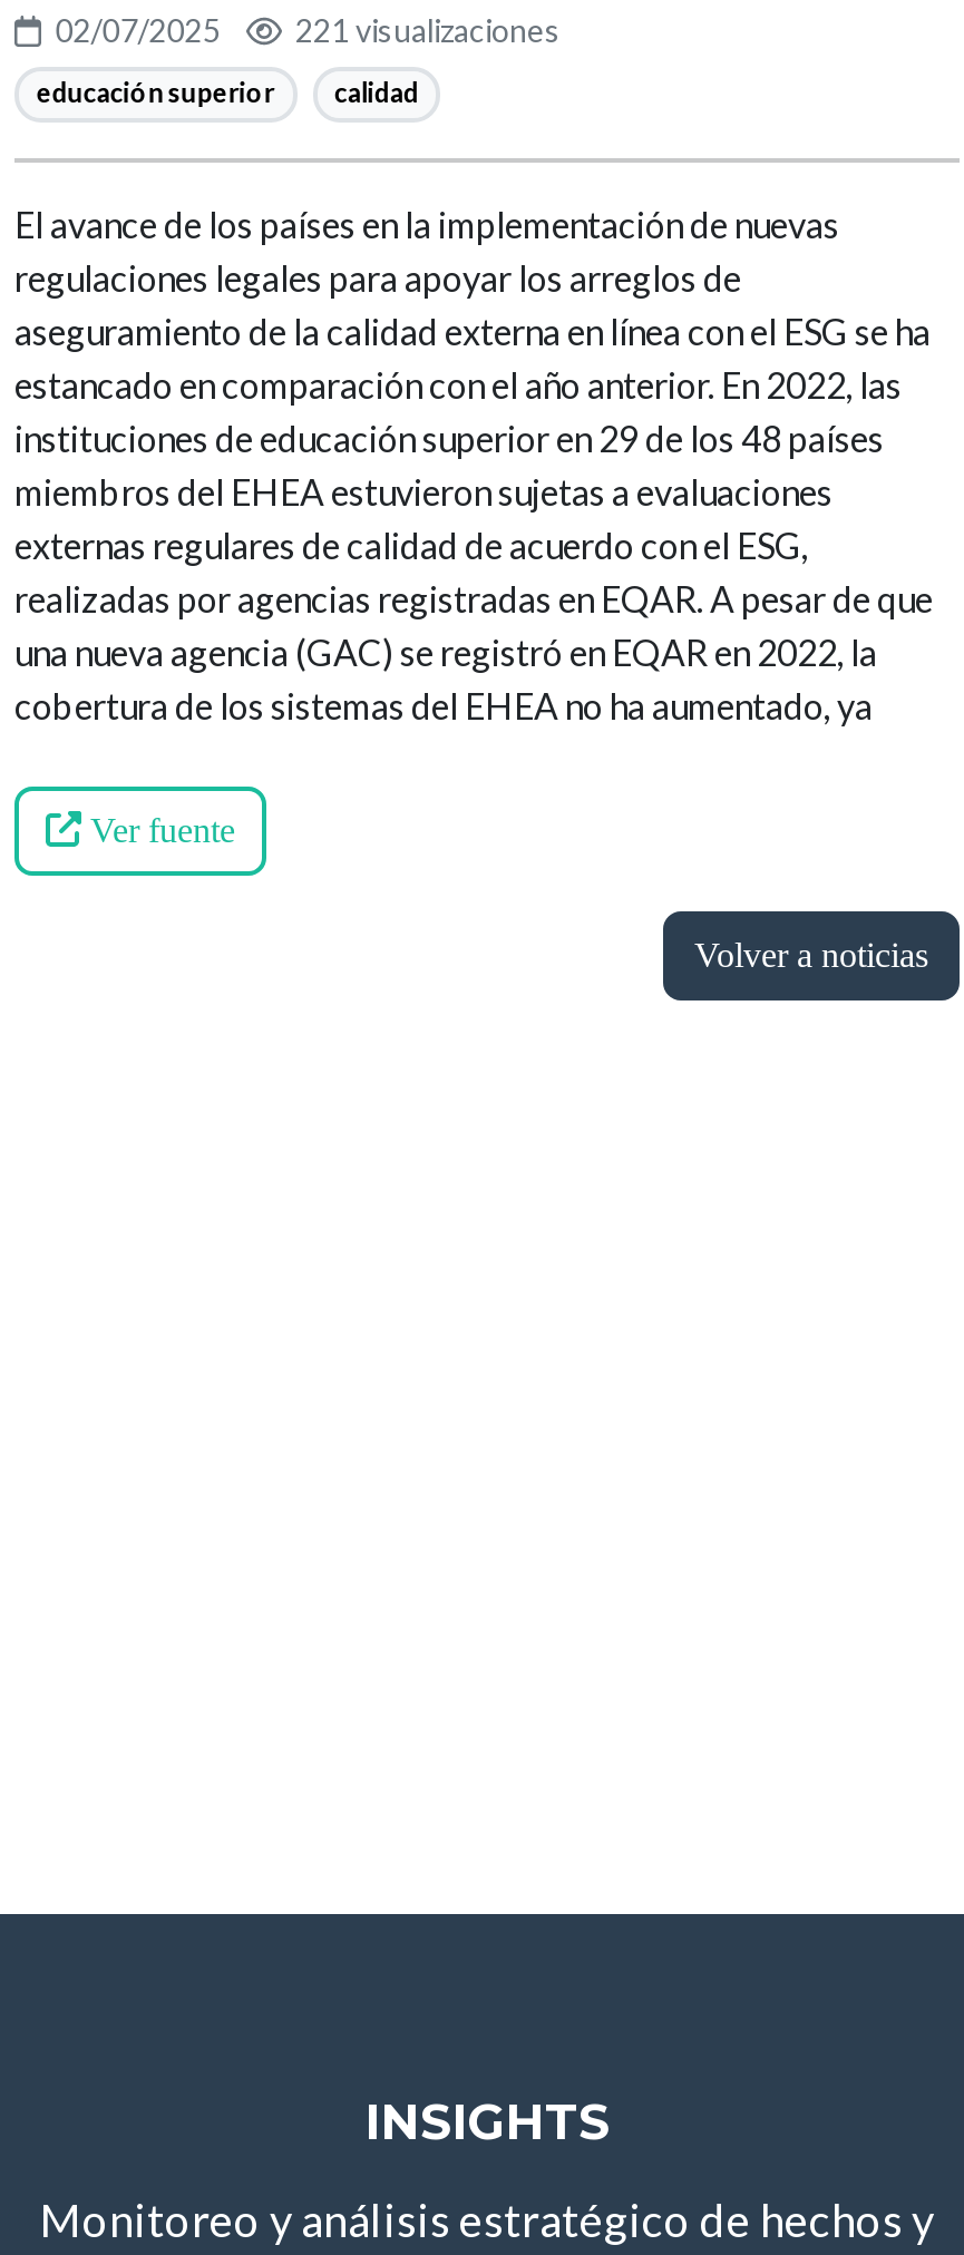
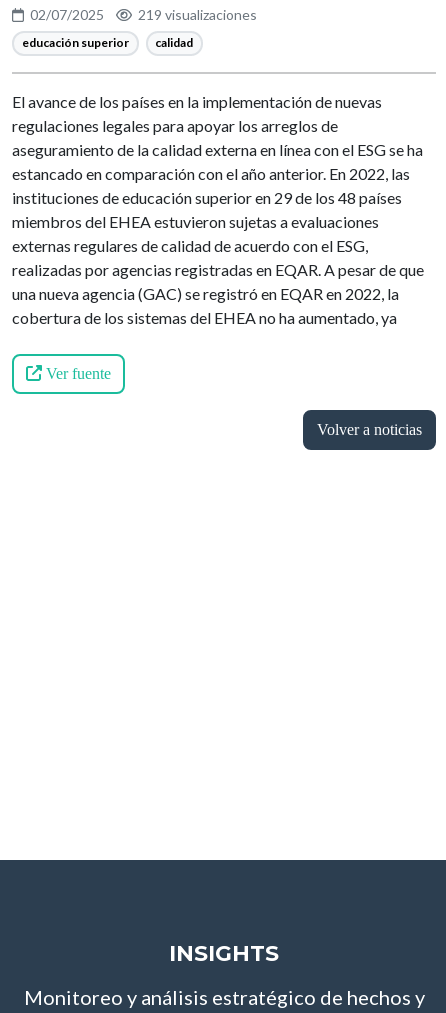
[282,12,561,50] 221 visualizaciones -> [132,6,257,23] 219 visualizaciones

